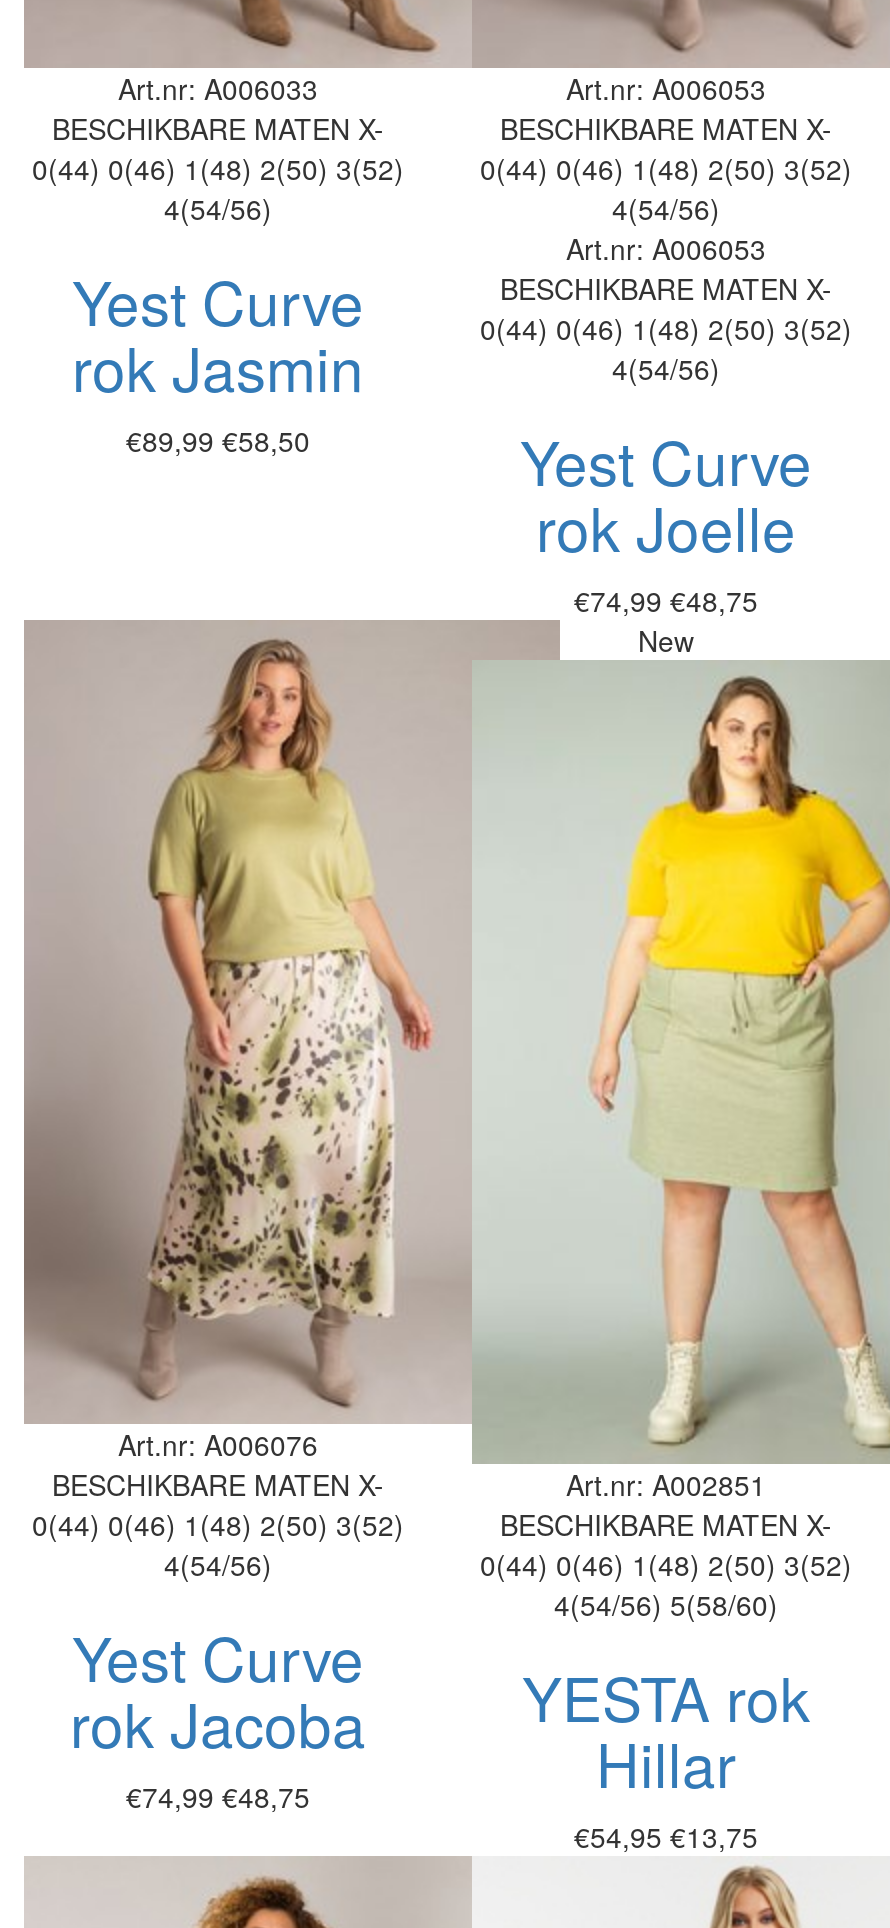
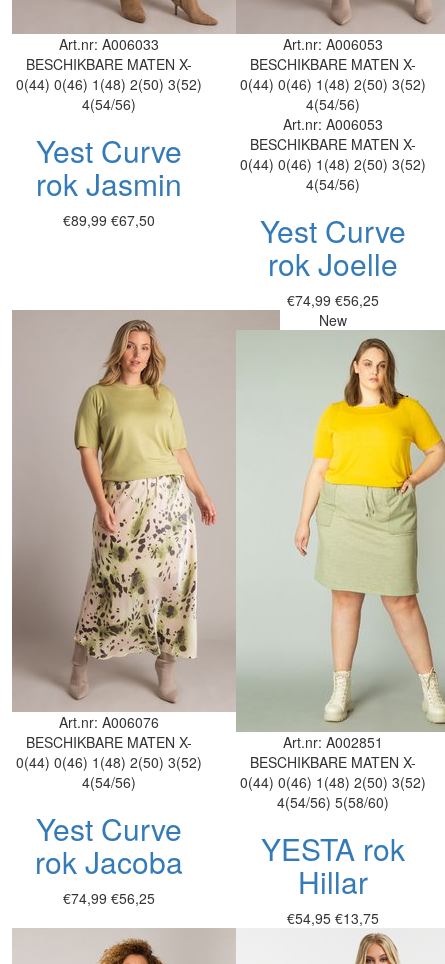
[126,420,310,460] €89,99 €58,50 -> [63,210,155,230] €89,99 €67,50
[574,580,758,620] €74,99 €48,75 -> [287,290,379,310] €74,99 €56,25
[126,1776,310,1816] €74,99 €48,75 -> [63,888,155,908] €74,99 €56,25

